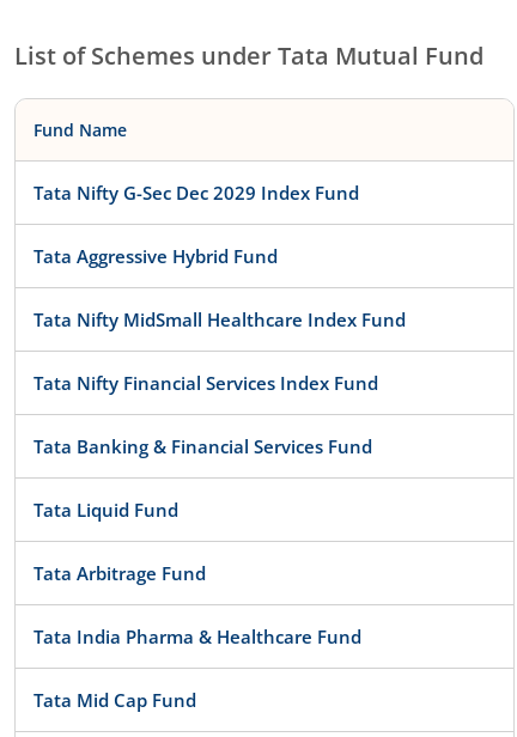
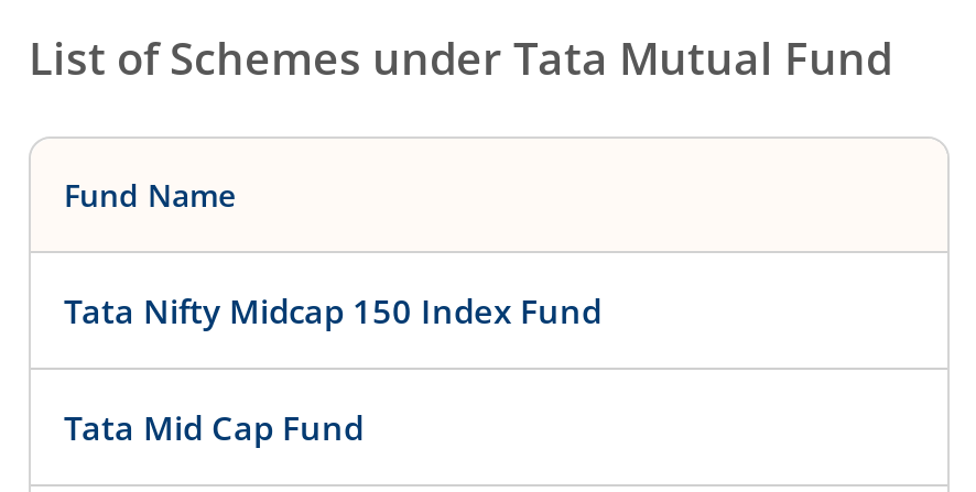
[34,181,406,648] Tata Nifty G-Sec Dec 2029 Index Fund | Tata Aggressive Hybrid Fund | Tata Nifty MidSmall Healthcare Index Fund | Tata Nifty Financial Services Index Fund | Tata Banking & Financial Services Fund | Tata Liquid Fund | Tata Arbitrage Fund | Tata India Pharma & Healthcare Fund -> [64,288,601,332] Tata Nifty Midcap 150 Index Fund

